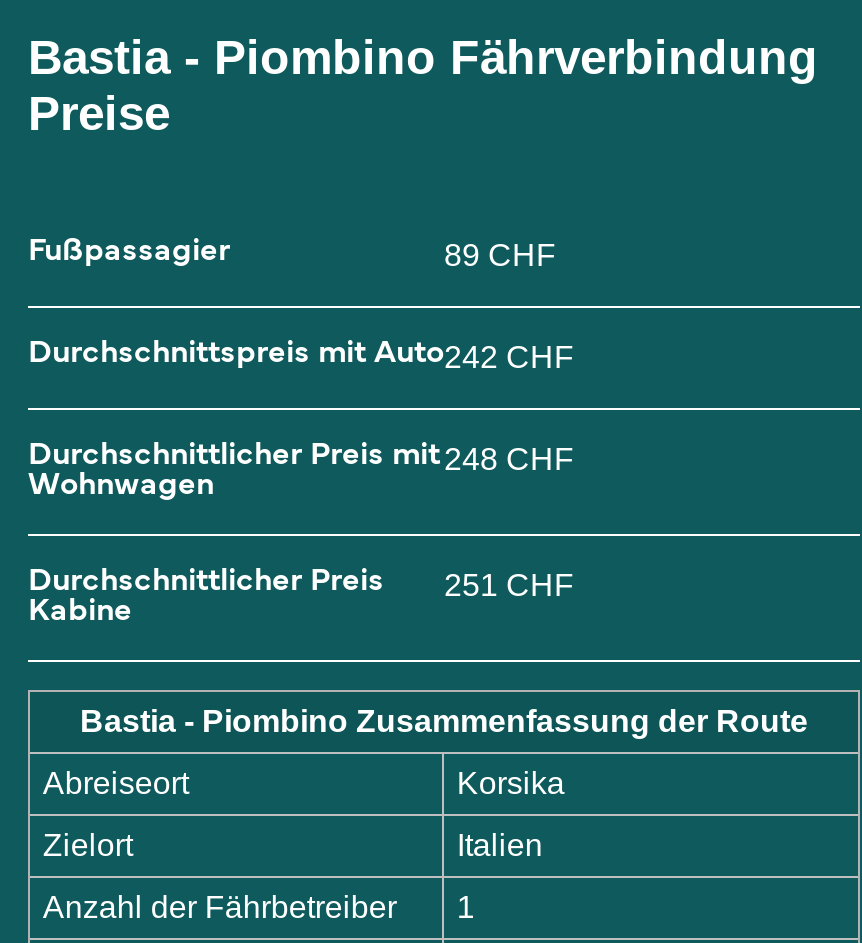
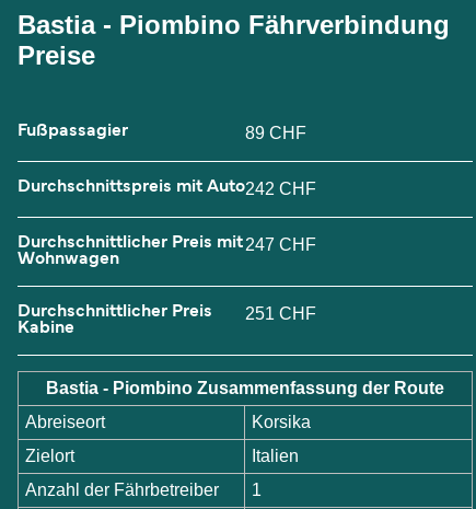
[28,442,574,476] Durchschnittlicher Preis mit 248 CHF -> [18,235,316,254] Durchschnittlicher Preis mit 247 CHF

